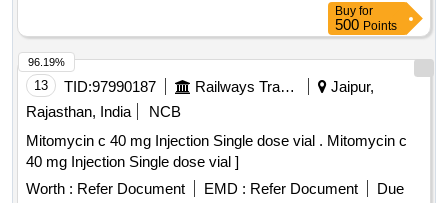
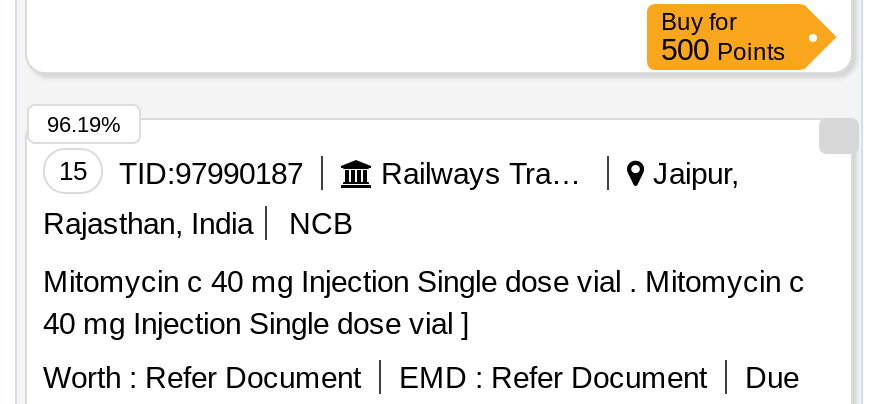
[34,78,156,95] 13 TID:97990187 -> [59,156,303,190] 15 TID:97990187

